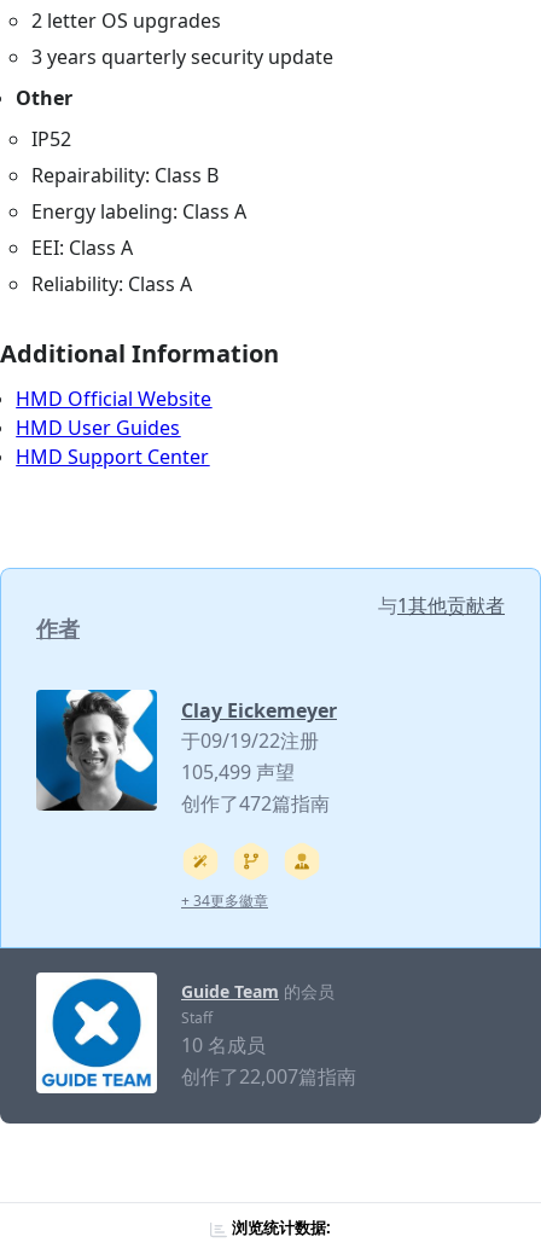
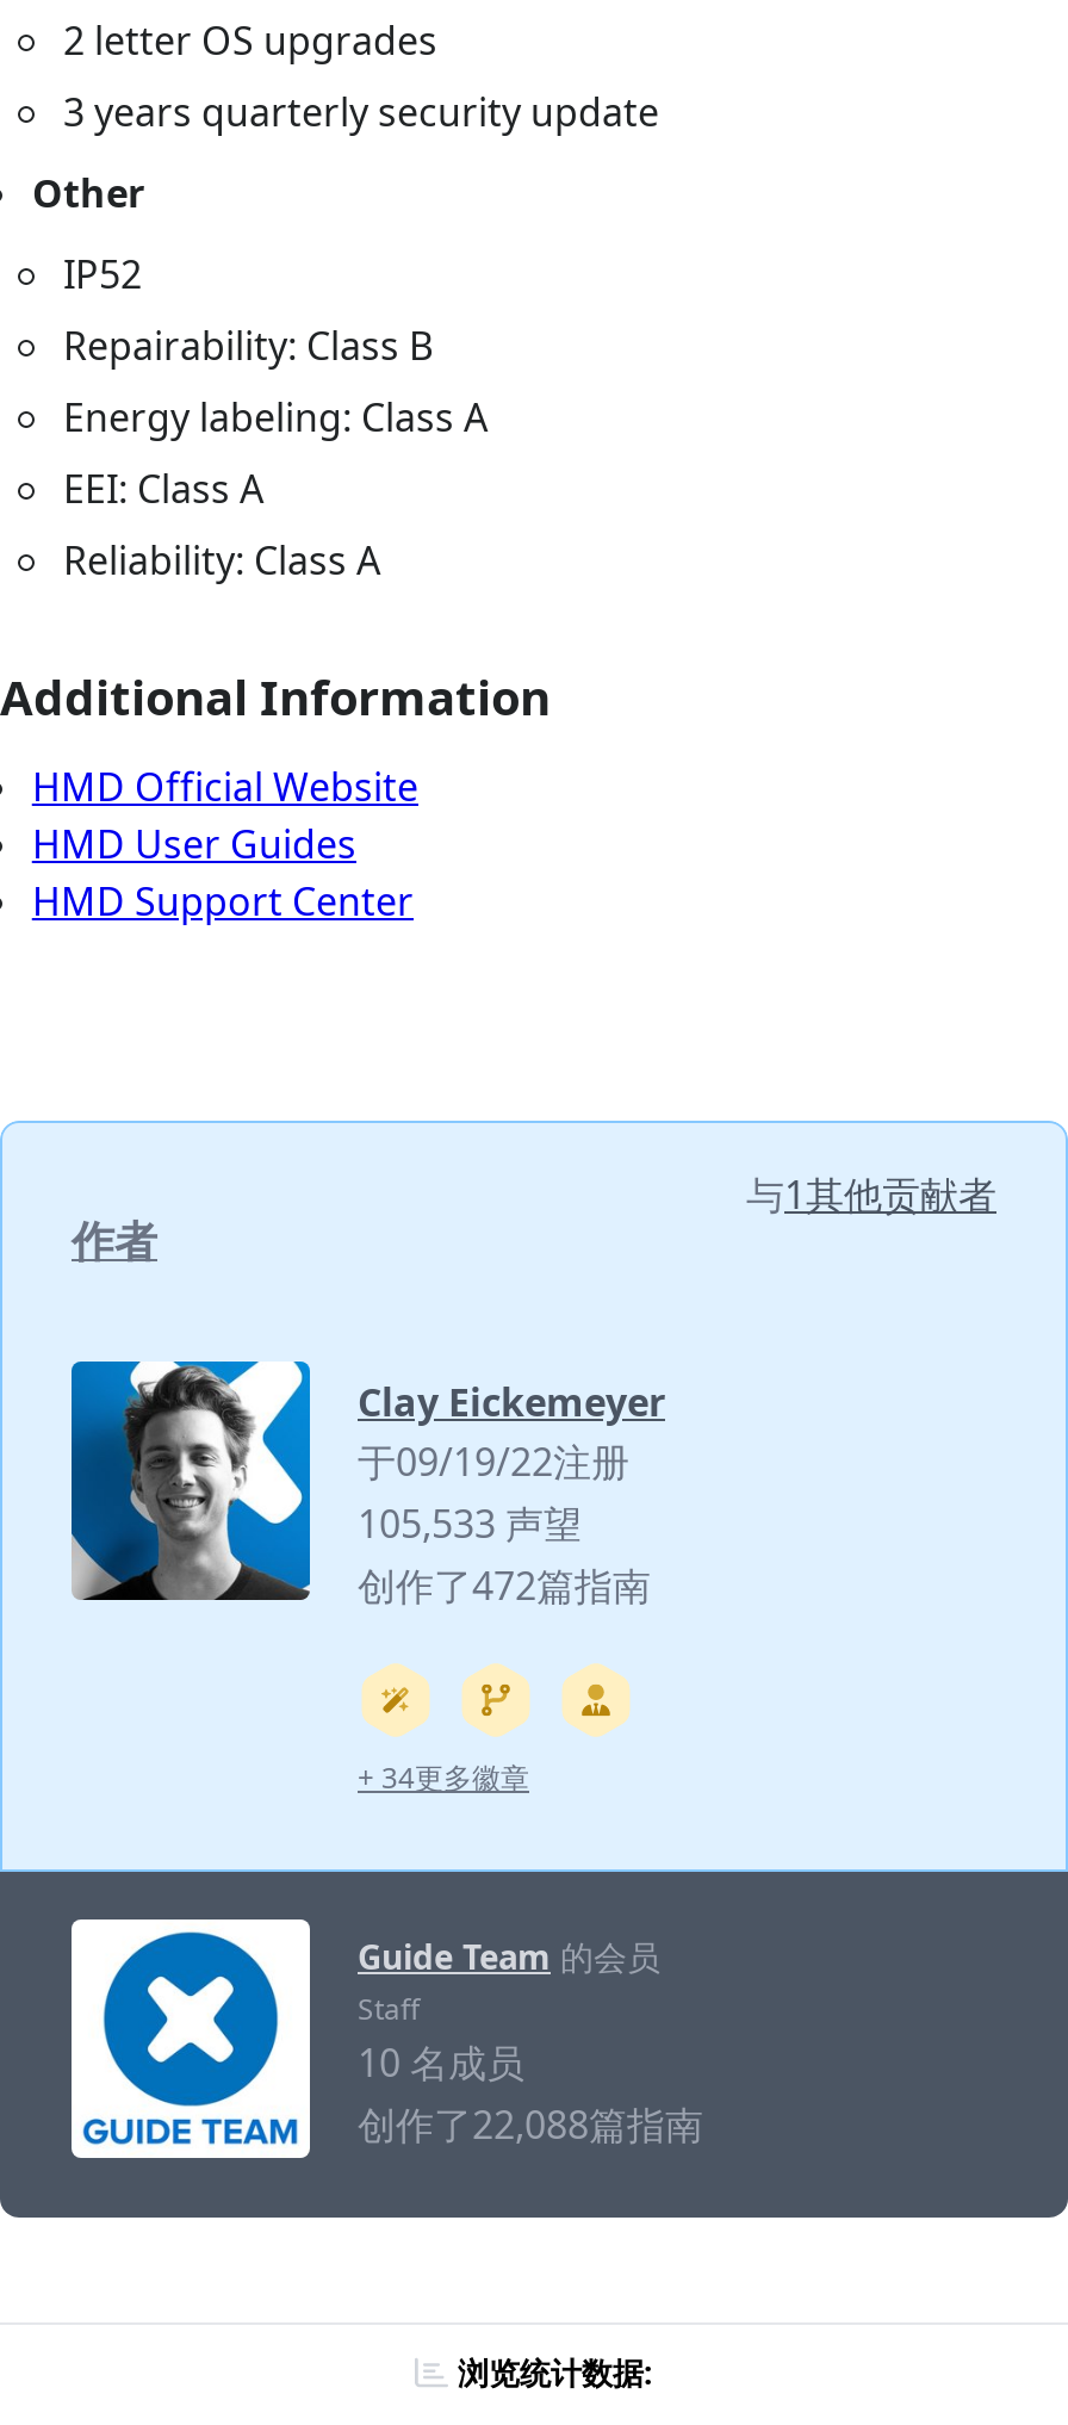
[181,758,295,785] 105,499 声望 -> [358,1496,582,1549] 105,533 声望
[181,1063,356,1089] 创作了22,007篇指南 -> [358,2097,703,2150] 创作了22,088篇指南

